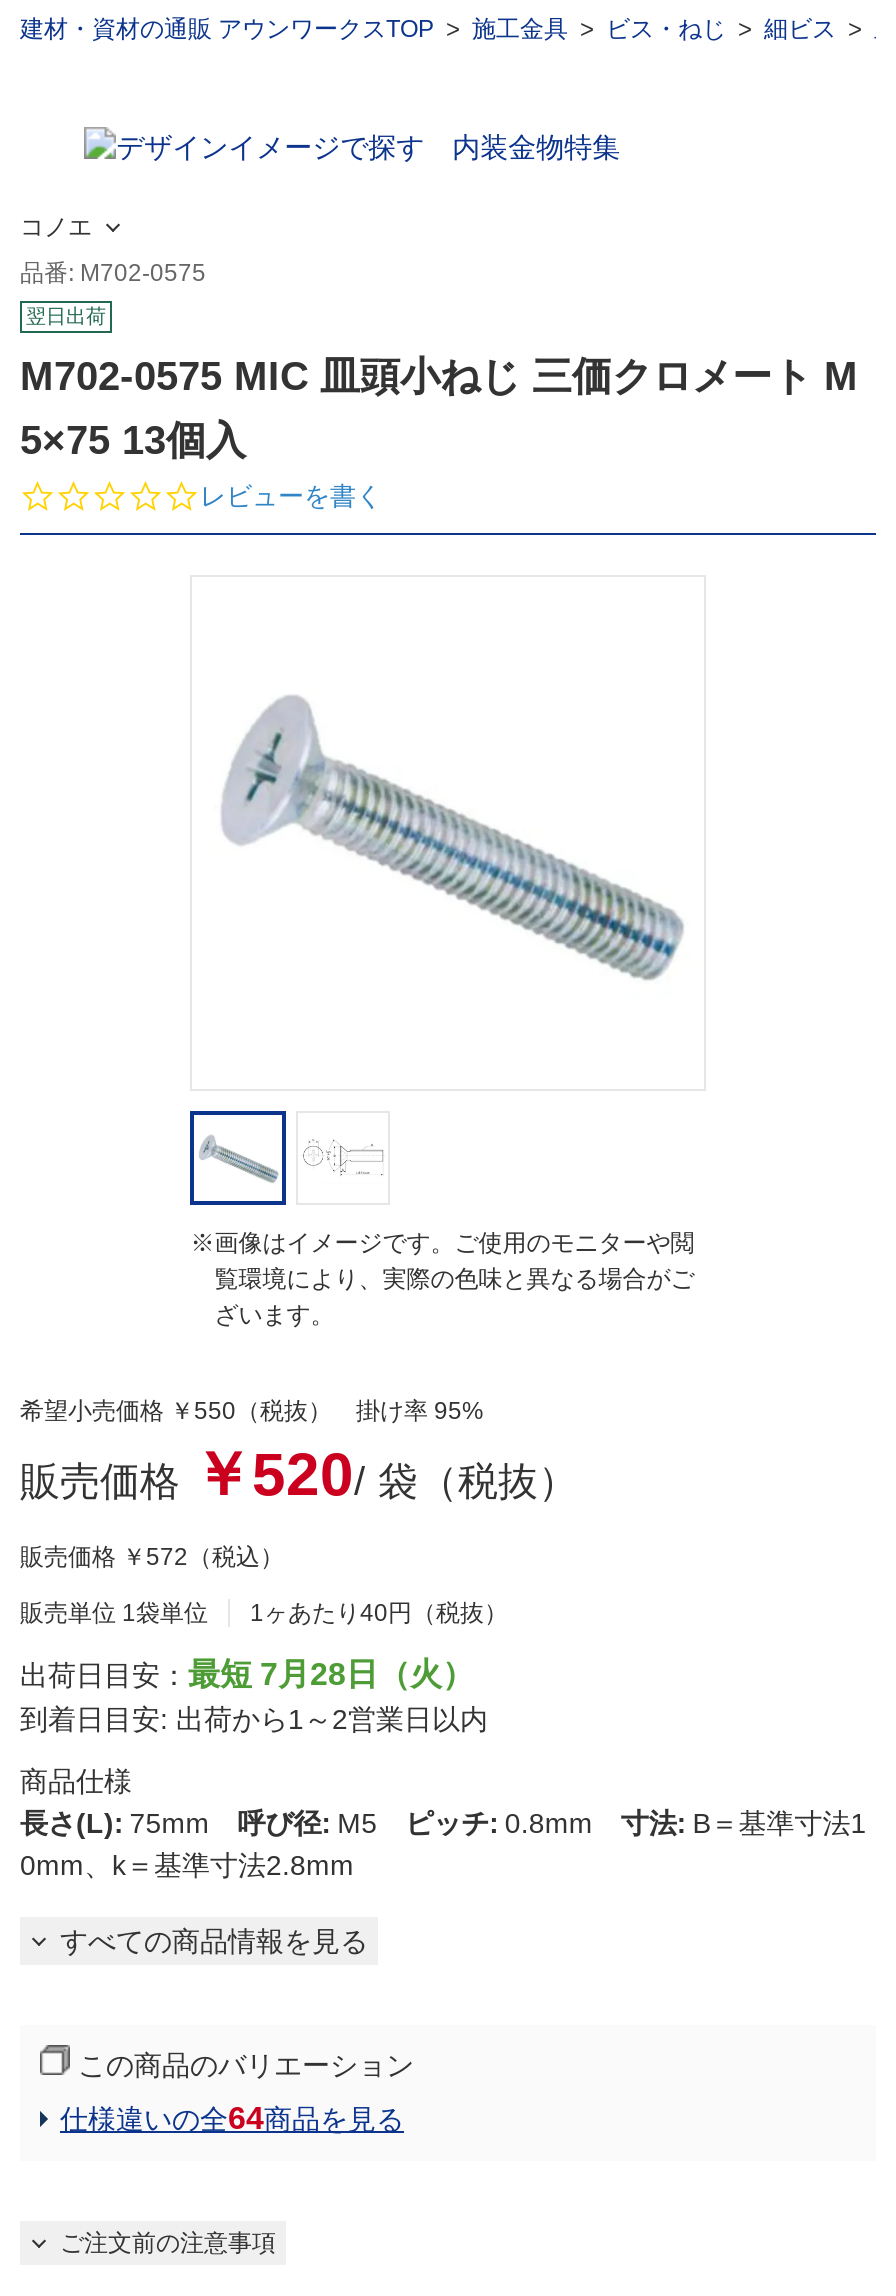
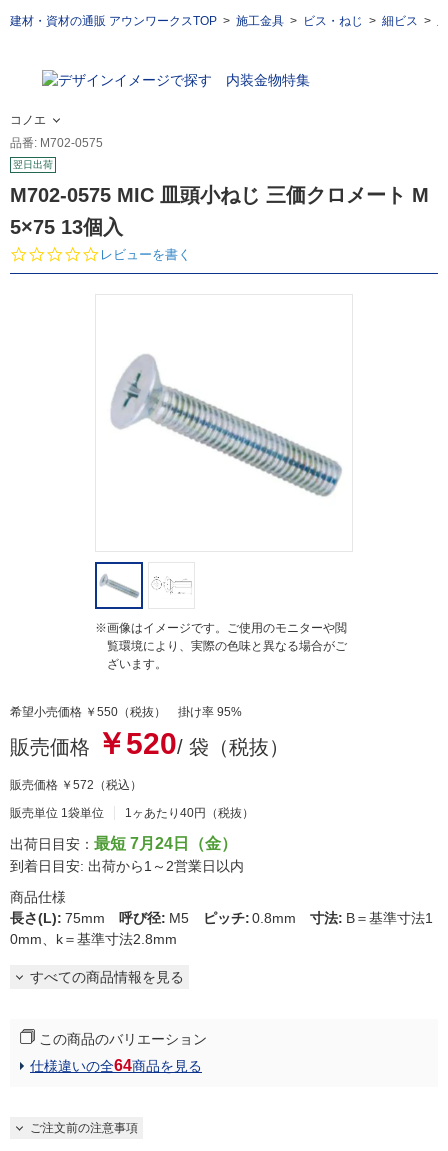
[20,1658,474,1692] 出荷日目安：最短 7月28日（火） -> [10,835,237,852] 出荷日目安：最短 7月24日（金）

